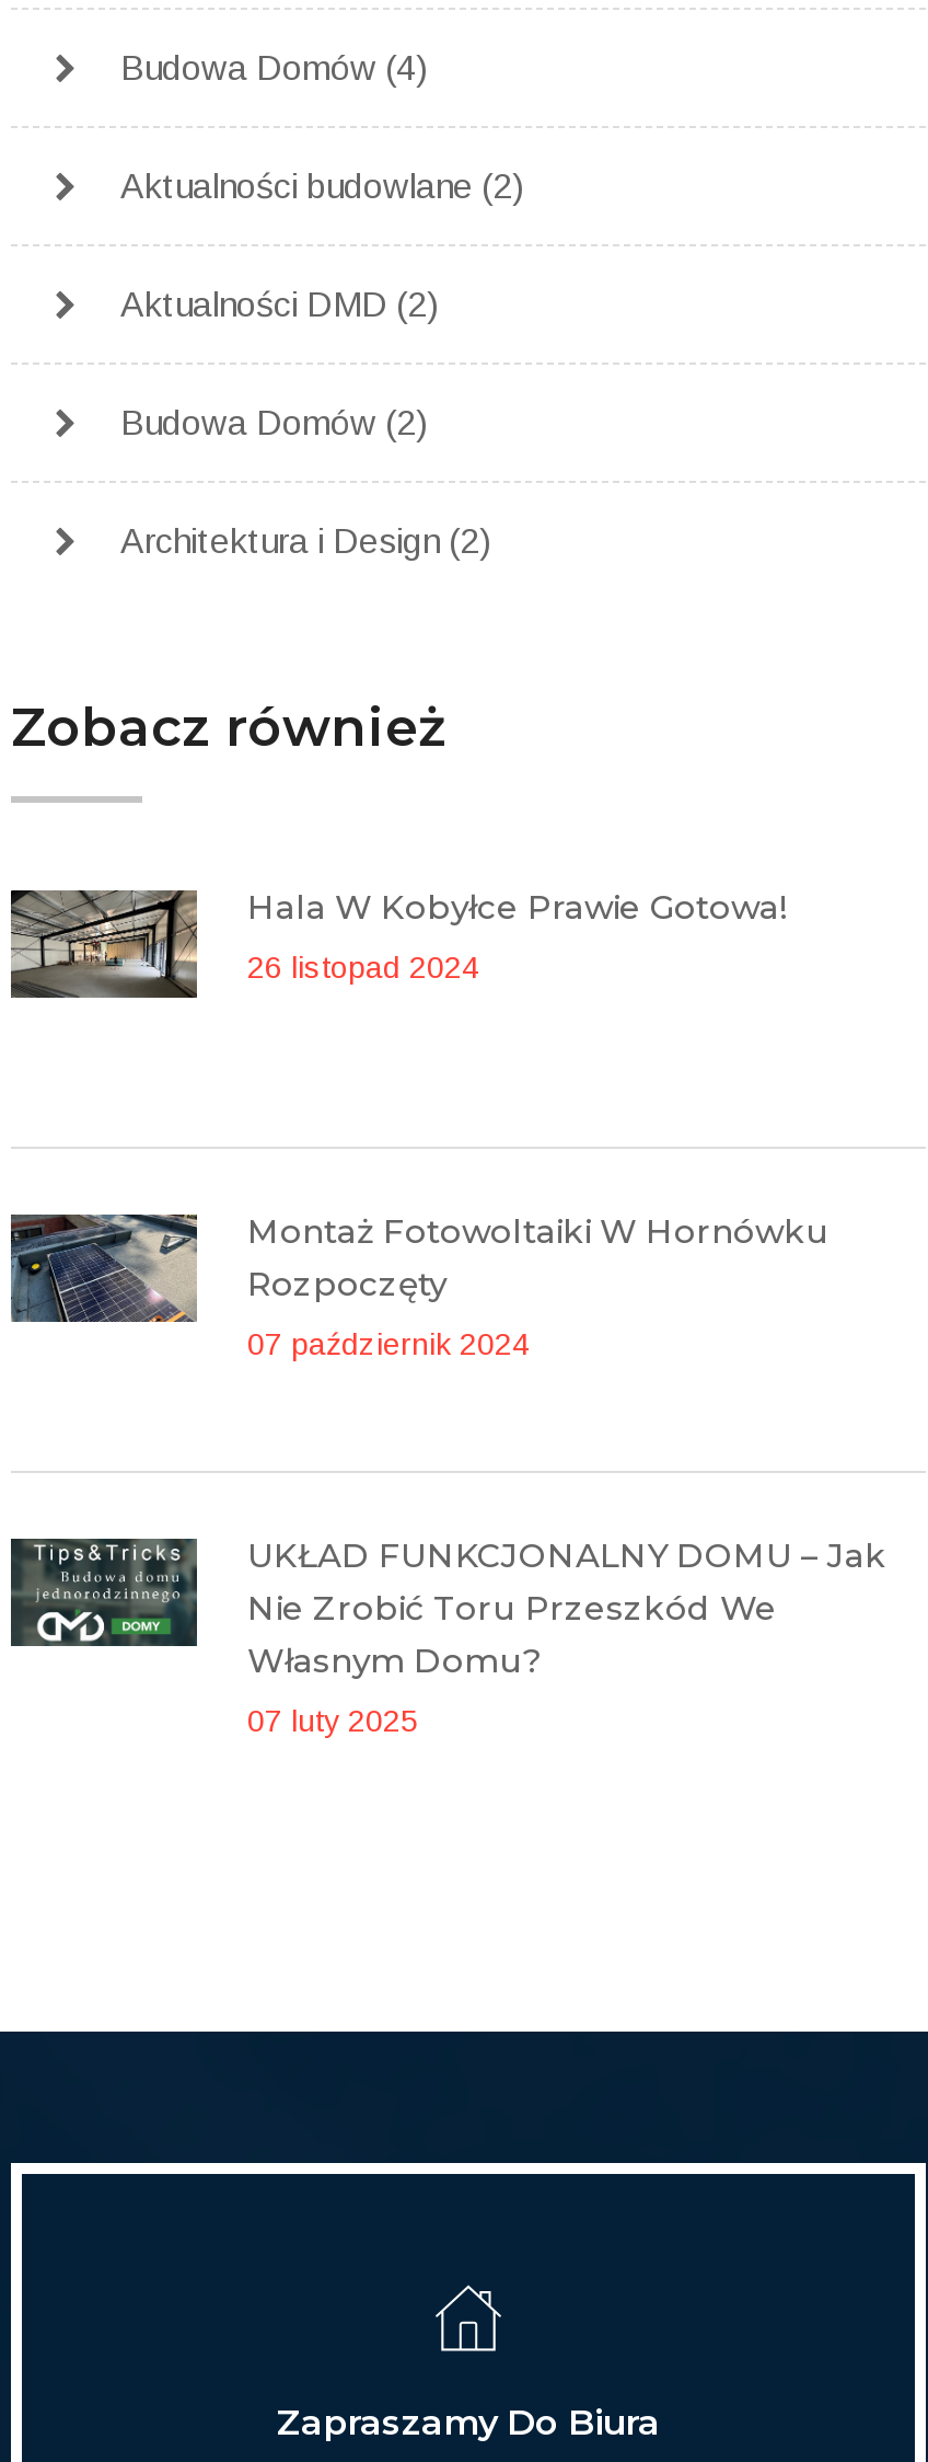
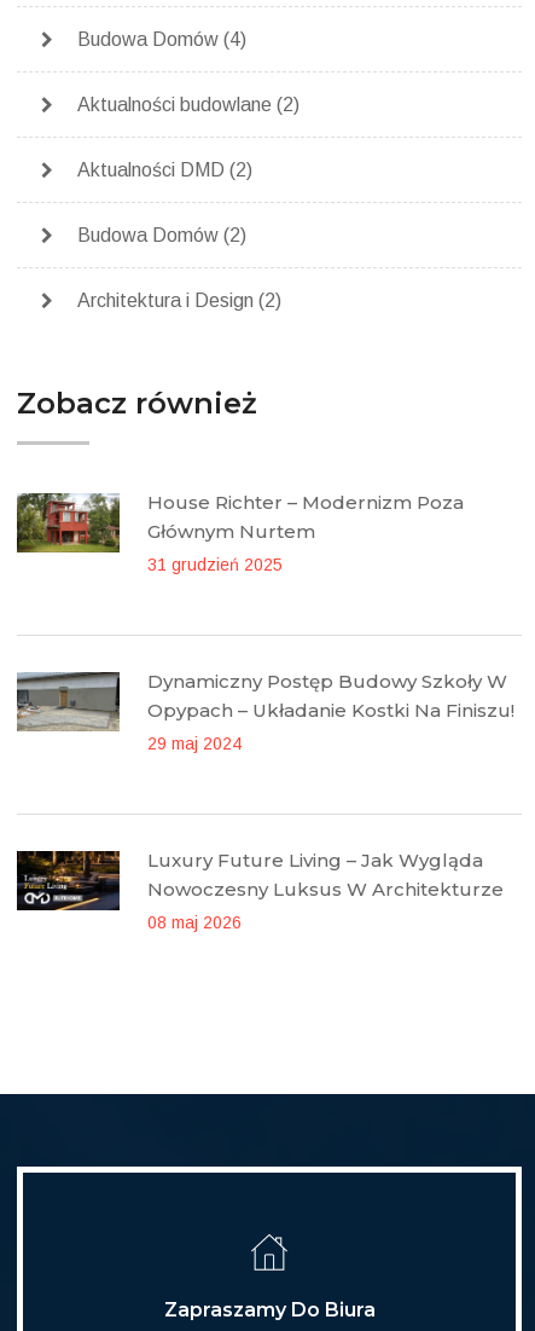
[11,886,786,998] [image] | Hala W Kobyłce Prawie Gotowa! -> [17,491,464,552] [image] | House Richter – Modernizm Poza | Głównym Nurtem
[247,949,479,984] 26 listopad 2024 -> [147,555,283,574] 31 grudzień 2025
[11,1210,830,1322] [image] | Montaż Fotowoltaiki W Hornówku | Rozpoczęty -> [17,670,514,731] [image] | Dynamiczny Postęp Budowy Szkoły W | Opypach – Układanie Kostki Na Finiszu!
[247,1326,530,1361] 07 październik 2024 -> [147,734,242,753] 29 maj 2024
[11,1534,886,1681] [image] | UKŁAD FUNKCJONALNY DOMU – Jak | Nie Zrobić Toru Przeszkód We | Własnym Domu? -> [17,849,504,912] [image] | Luxury Future Living – Jak Wygląda | Nowoczesny Luksus W Architekturze
[247,1703,418,1738] 07 luty 2025 -> [147,913,242,932] 08 maj 2026

